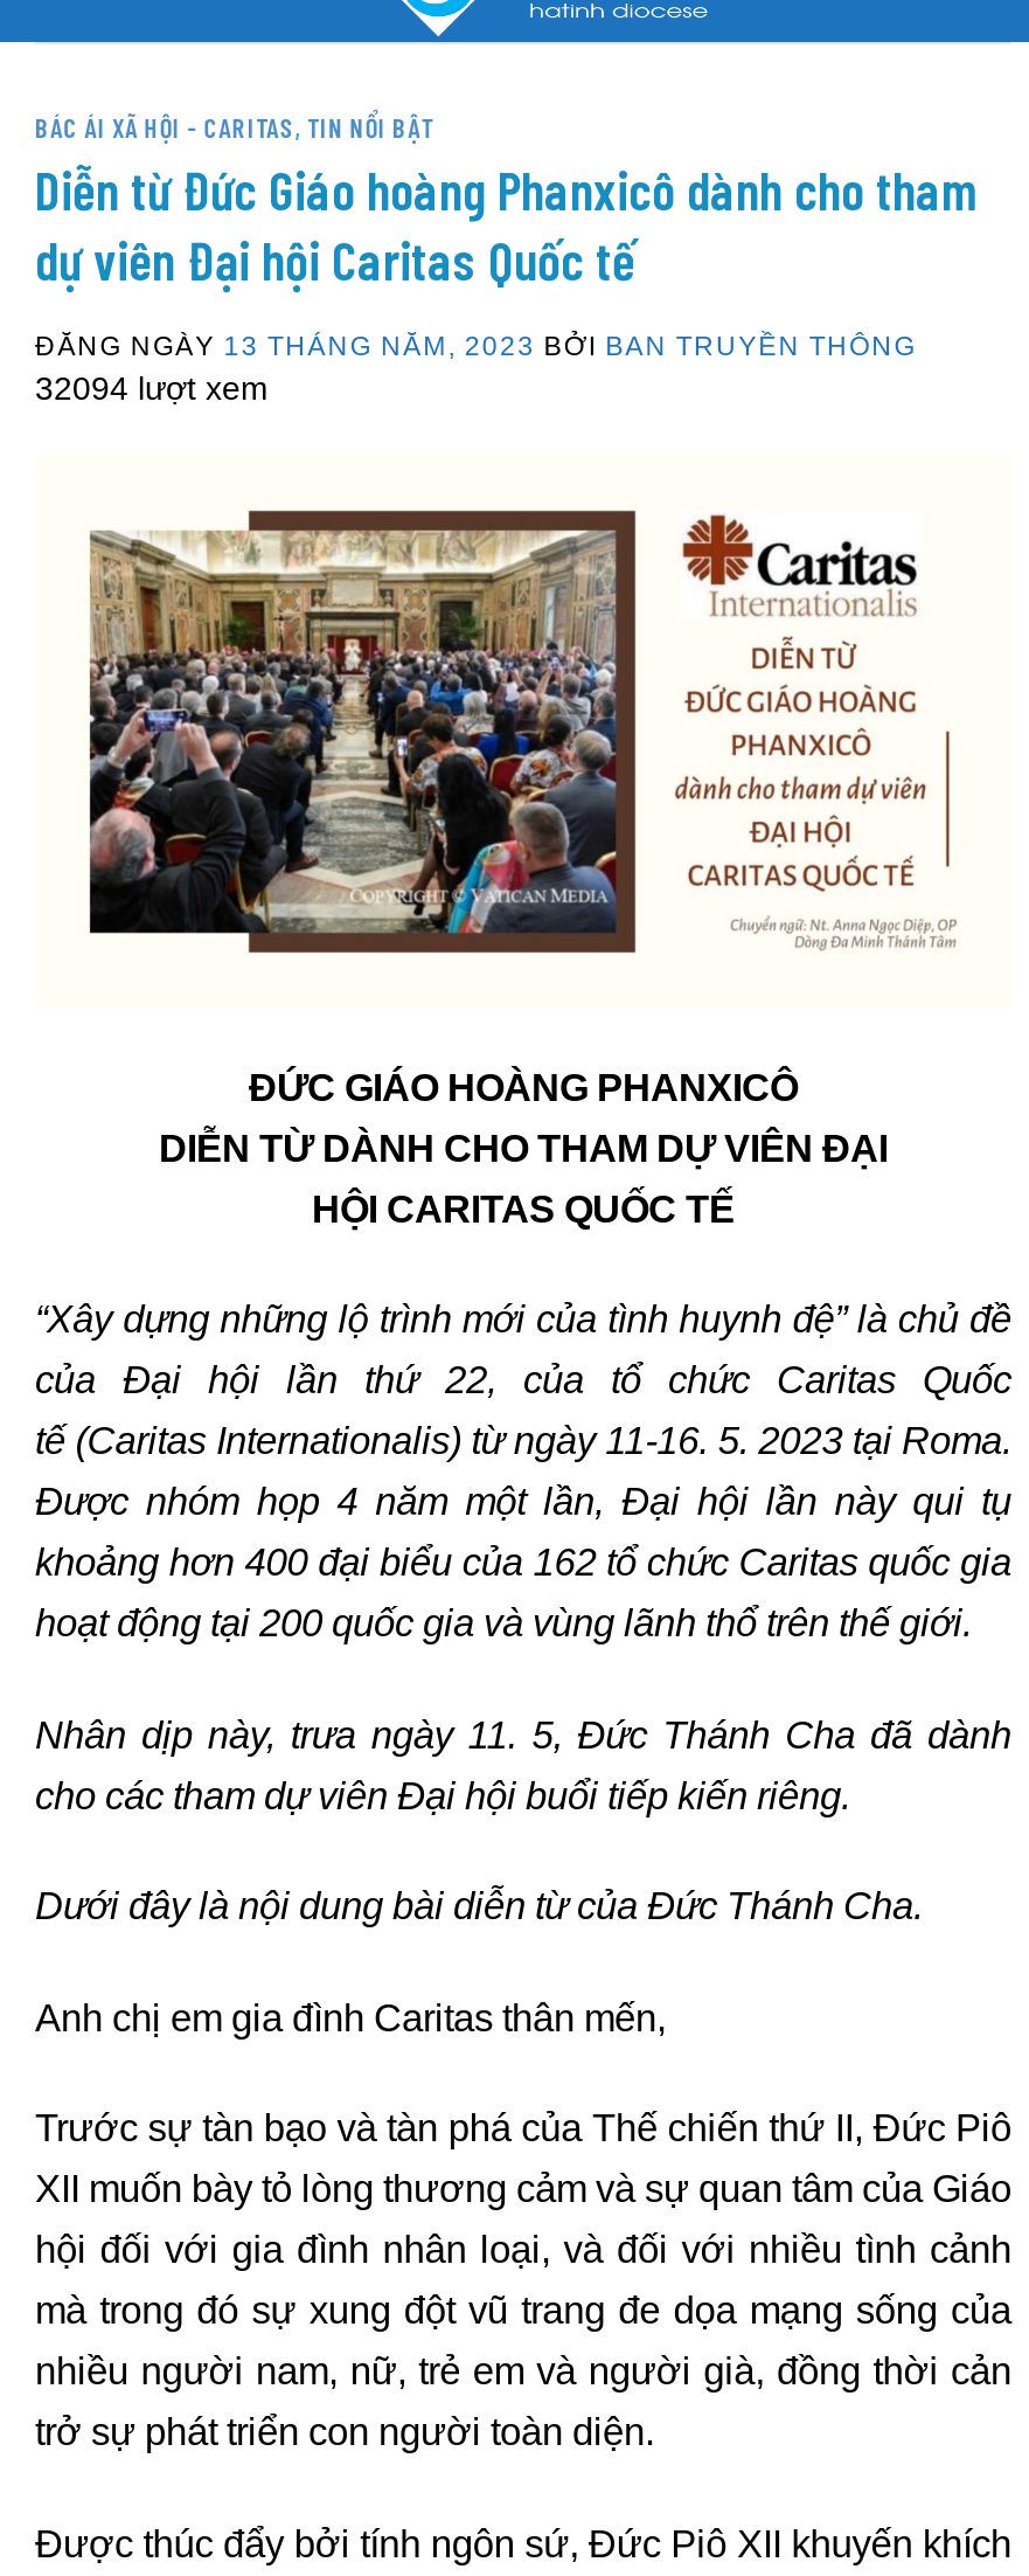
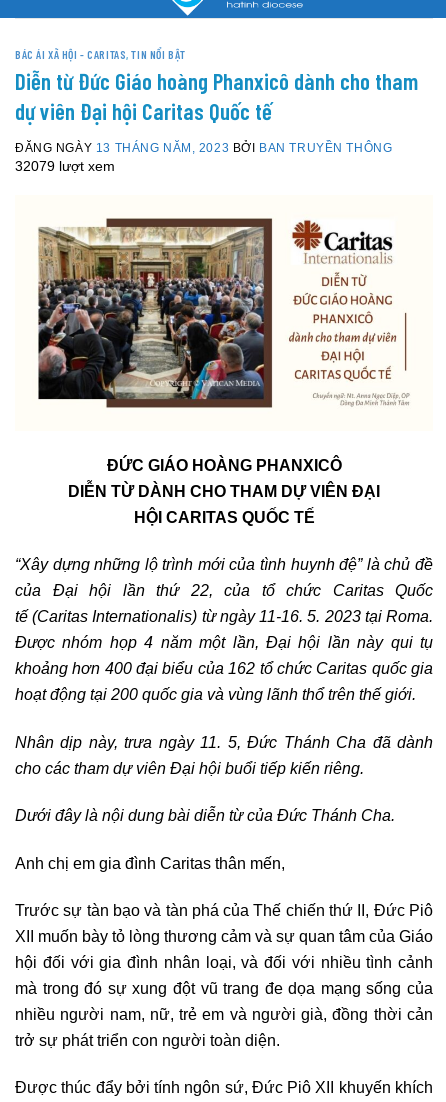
[35,370,269,407] 32094 lượt xem -> [15,158,115,174] 32079 lượt xem

